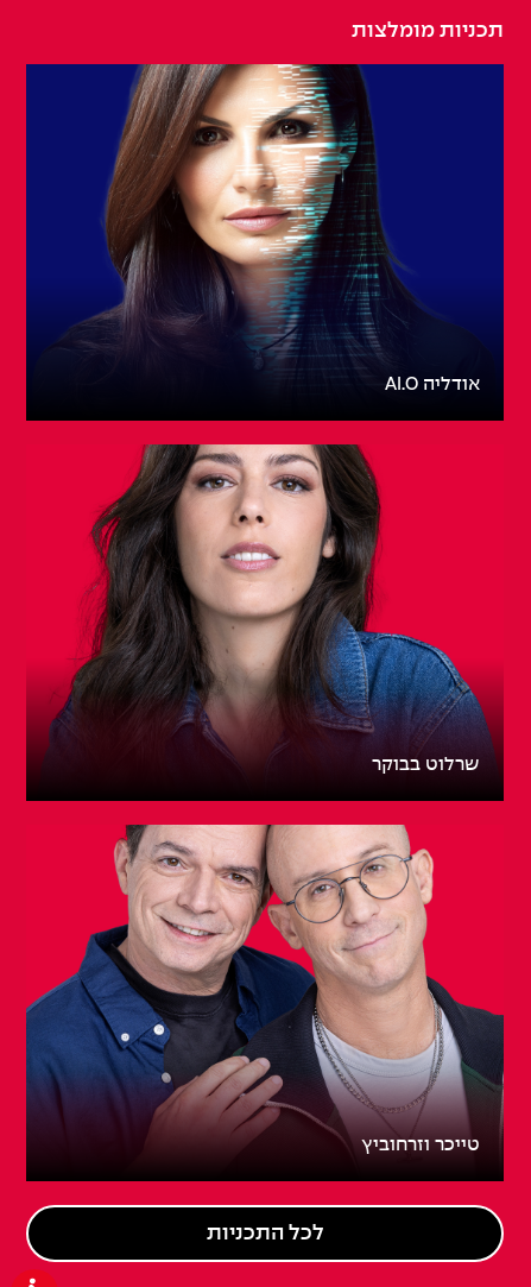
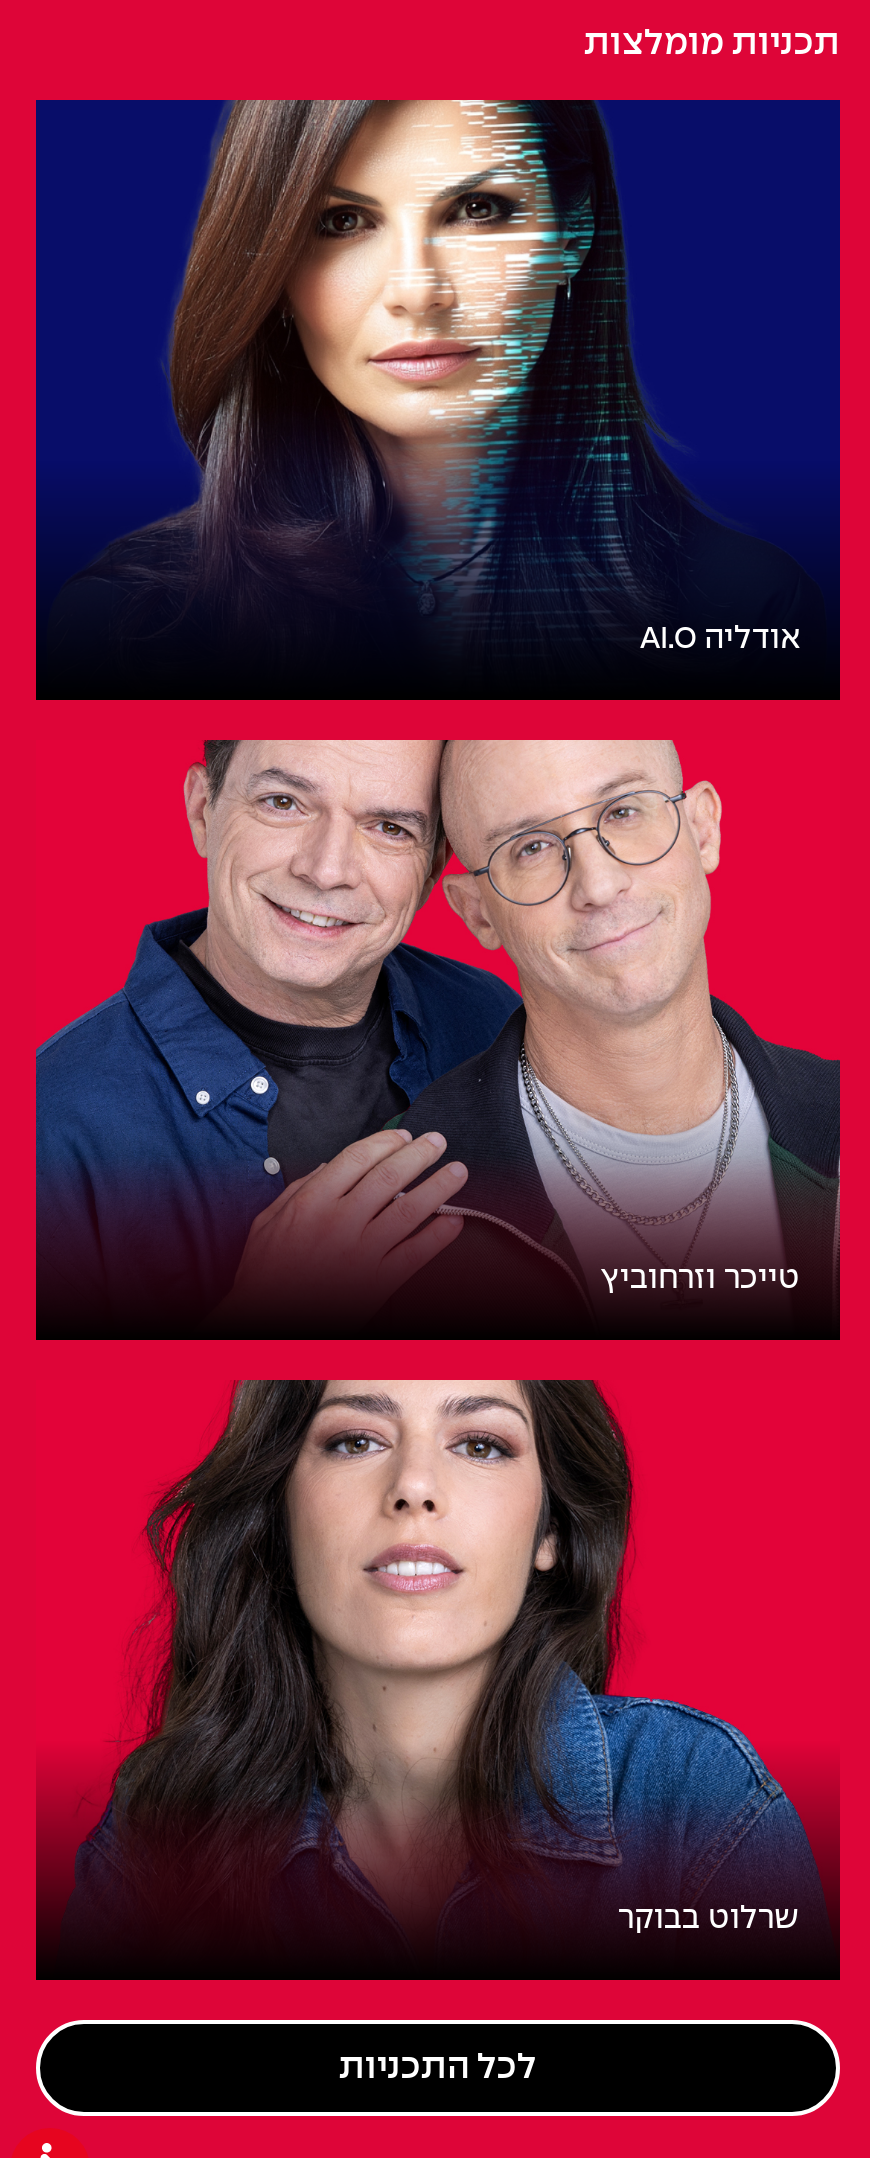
moved [45,442,505,786] -> [68,1376,842,1954]: [image] | שרלוט בבוקר
moved [25,824,505,1154] -> [36,738,842,1294]: [image] | טייכר וזרחוביץ

